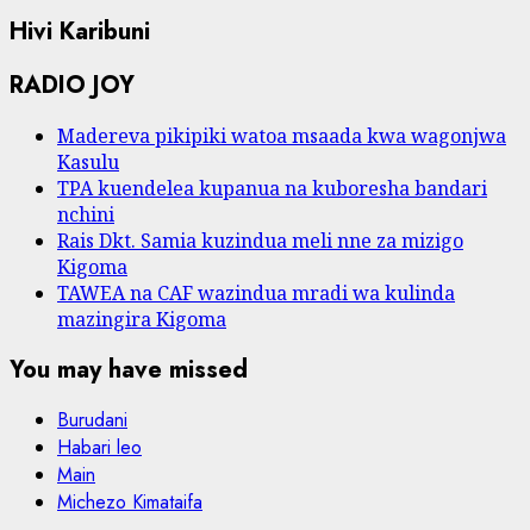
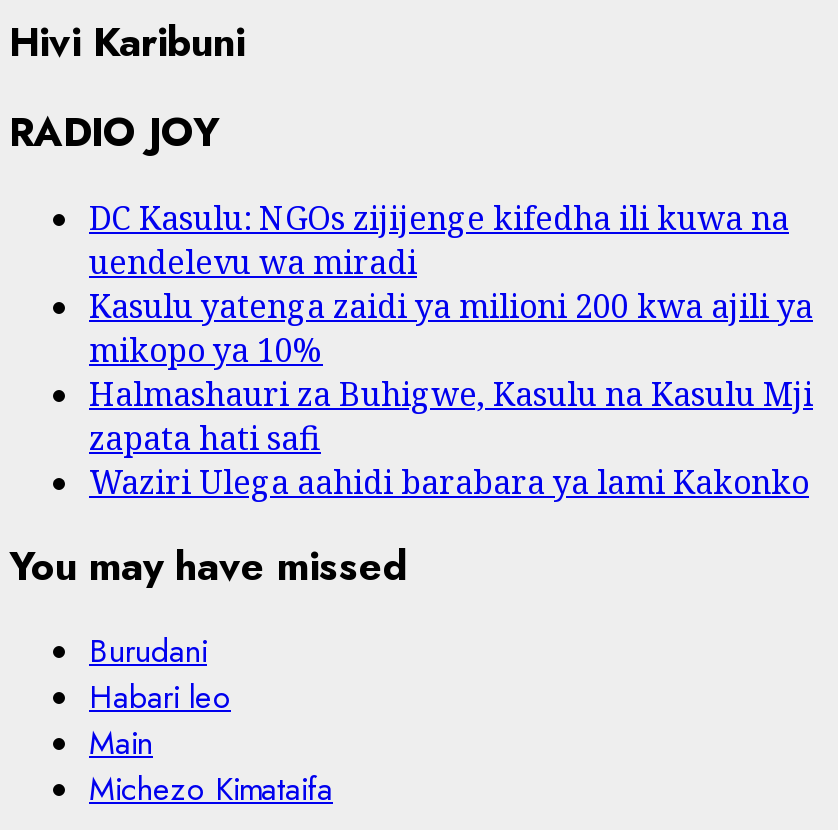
[57,123,506,332] Madereva pikipiki watoa msaada kwa wagonjwa | Kasulu | TPA kuendelea kupanua na kuboresha bandari | nchini | Rais Dkt. Samia kuzindua meli nne za mizigo | Kigoma | TAWEA na CAF wazindua mradi wa kulinda | mazingira Kigoma -> [89,196,813,504] DC Kasulu: NGOs zijijenge kifedha ili kuwa na | uendelevu wa miradi | Kasulu yatenga zaidi ya milioni 200 kwa ajili ya | mikopo ya 10% | Halmashauri za Buhigwe, Kasulu na Kasulu Mji | zapata hati safi | Waziri Ulega aahidi barabara ya lami Kakonko

